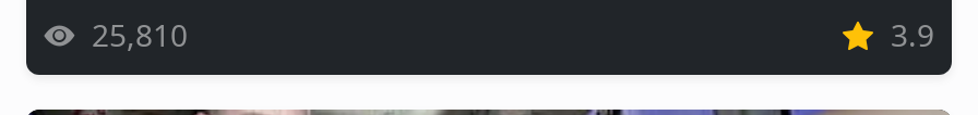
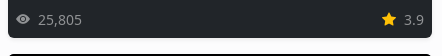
[83,14,188,55] 25,810 -> [34,9,82,28] 25,805

